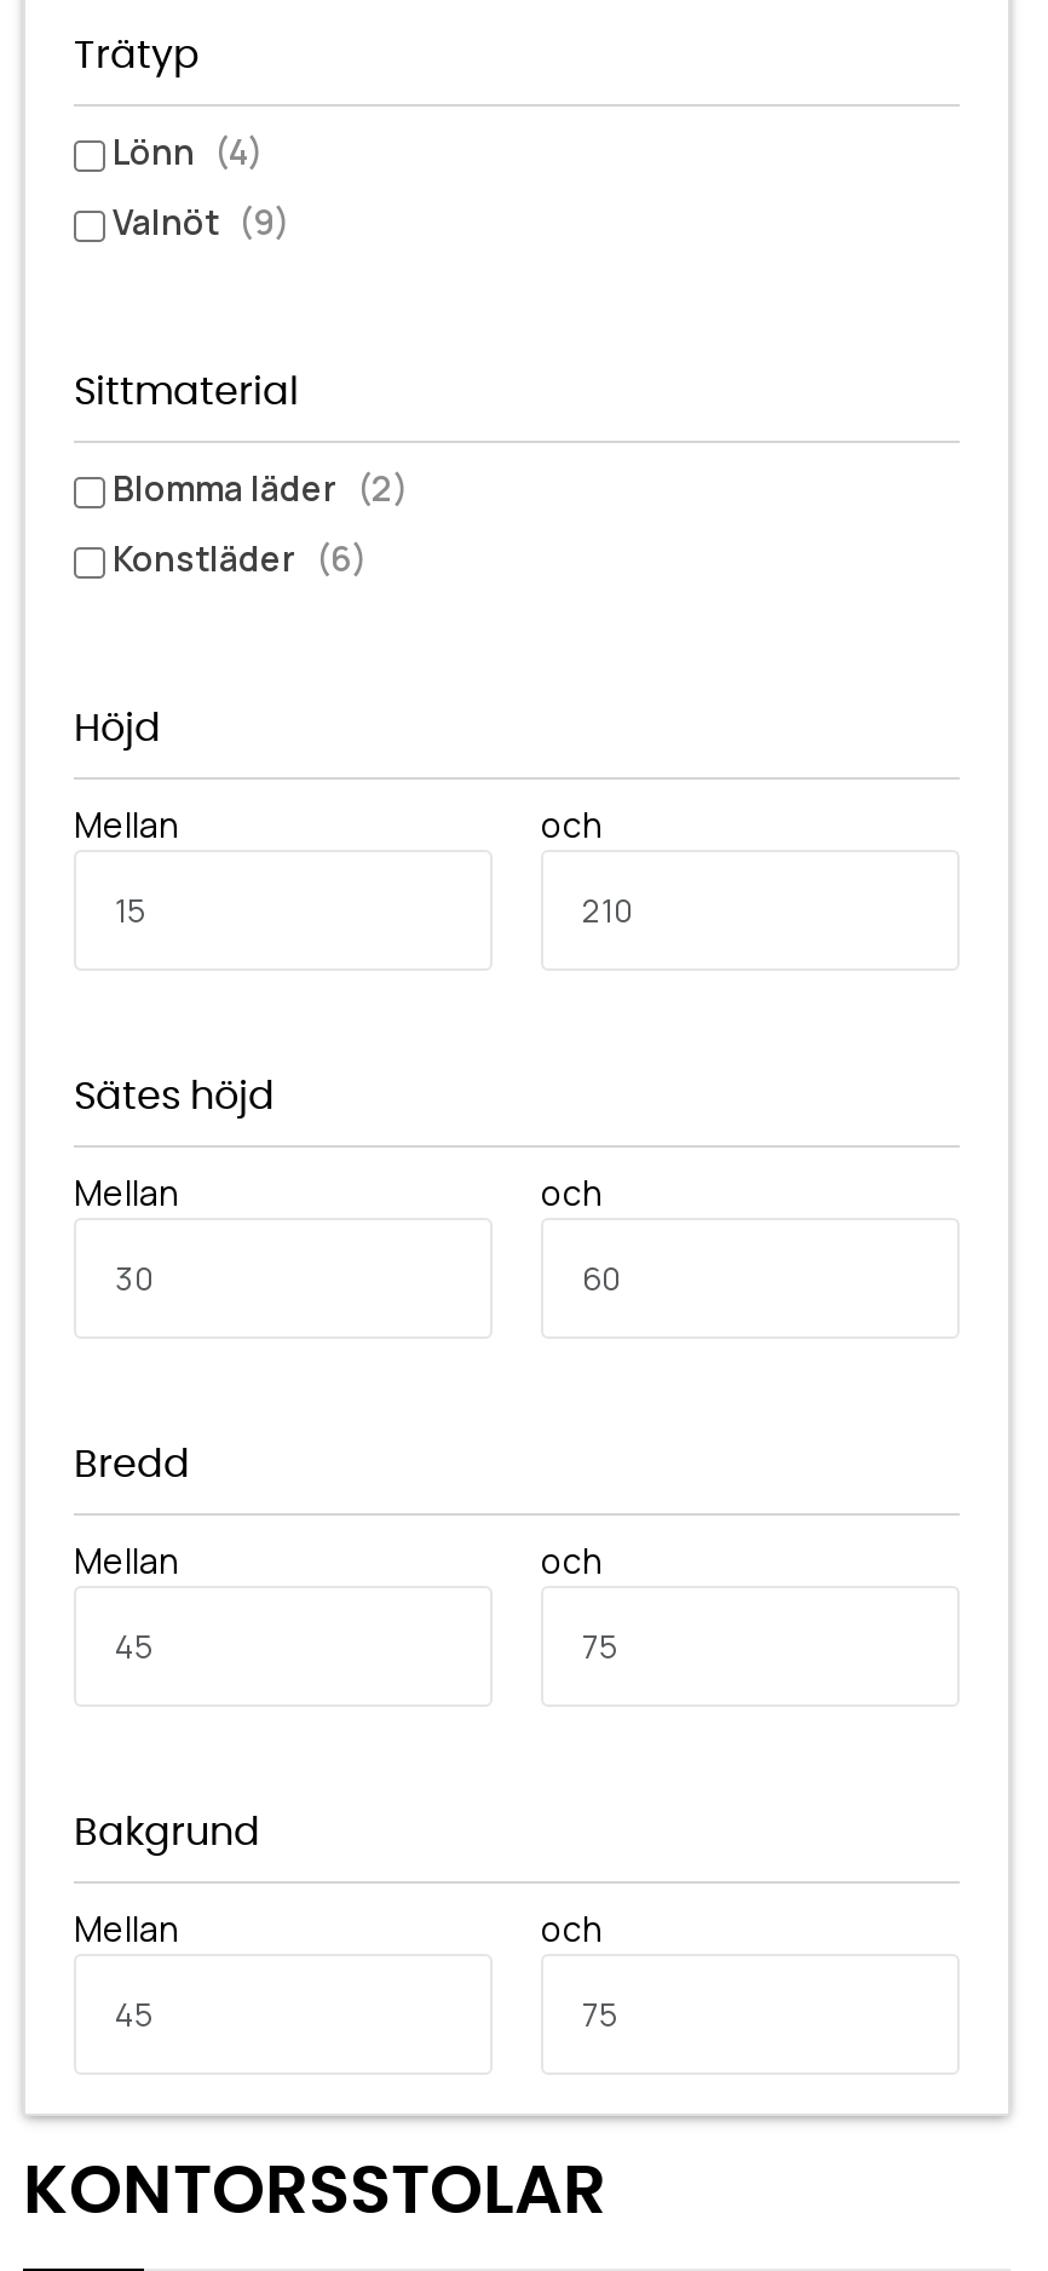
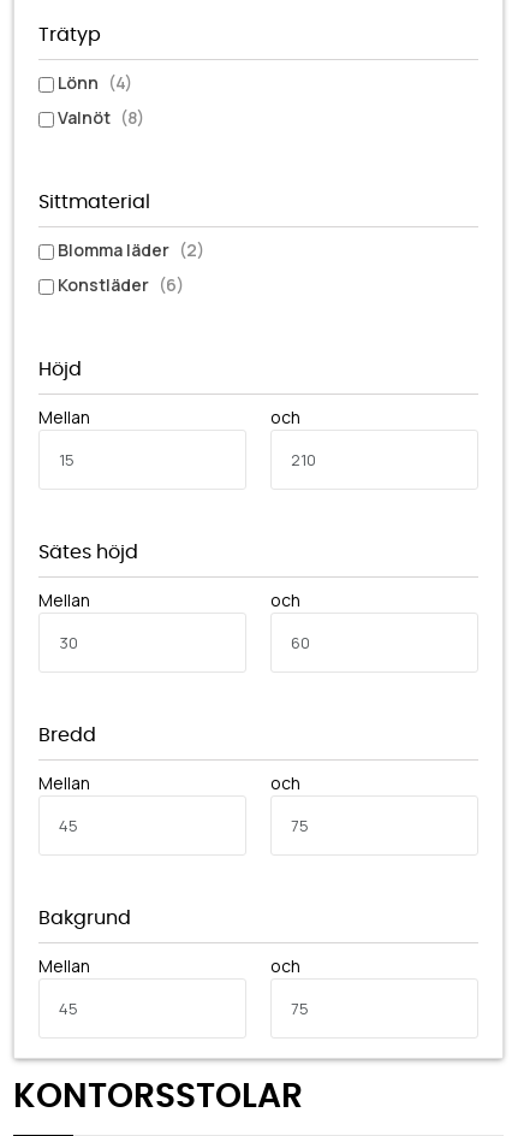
[113,199,289,245] Valnöt (9) -> [58,106,144,129] Valnöt (8)

